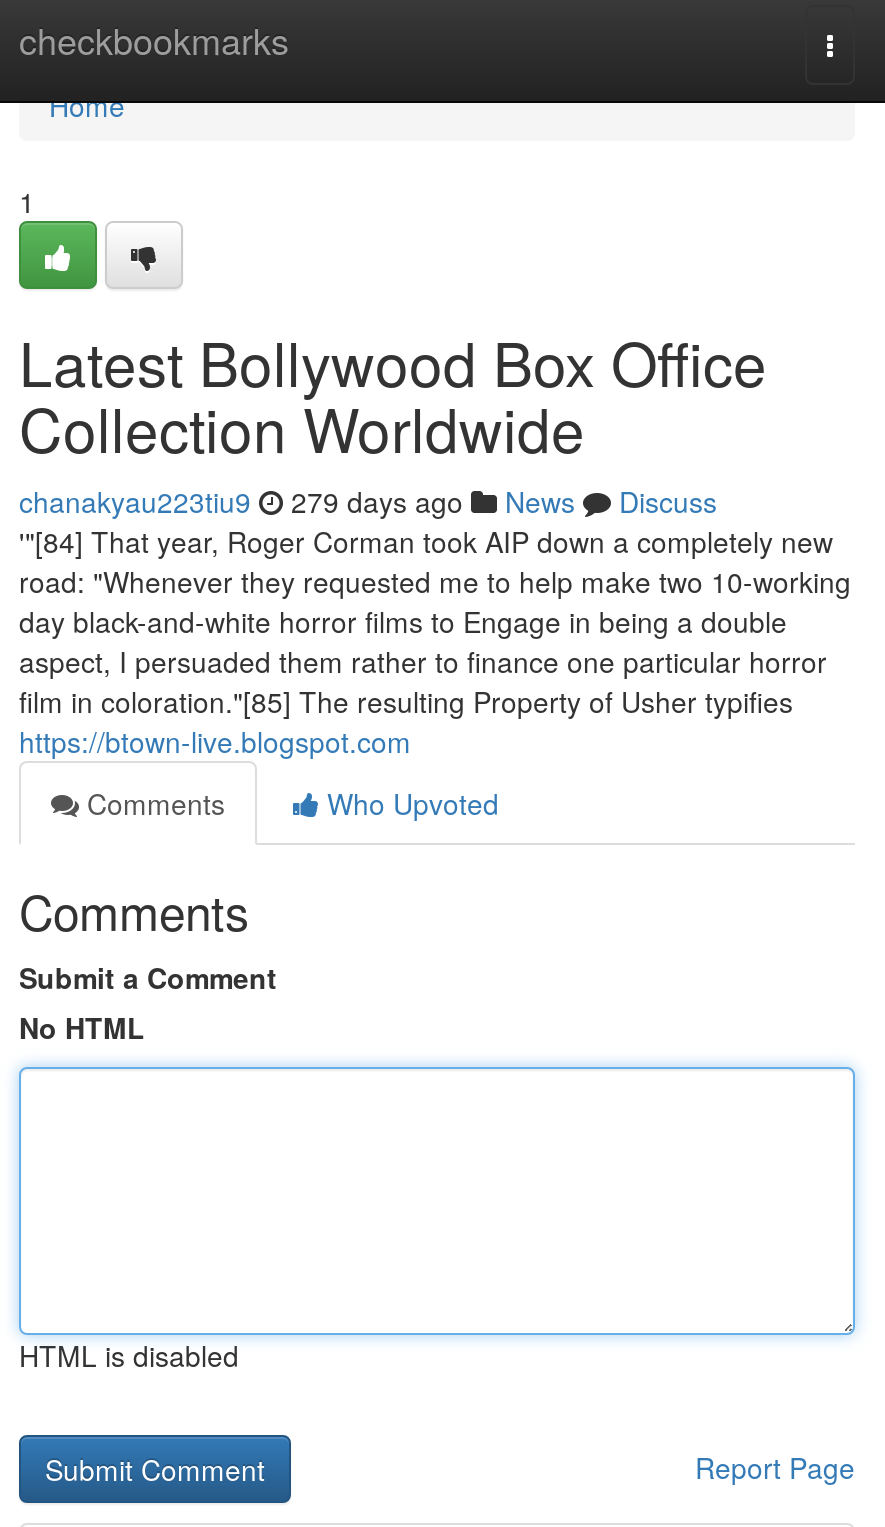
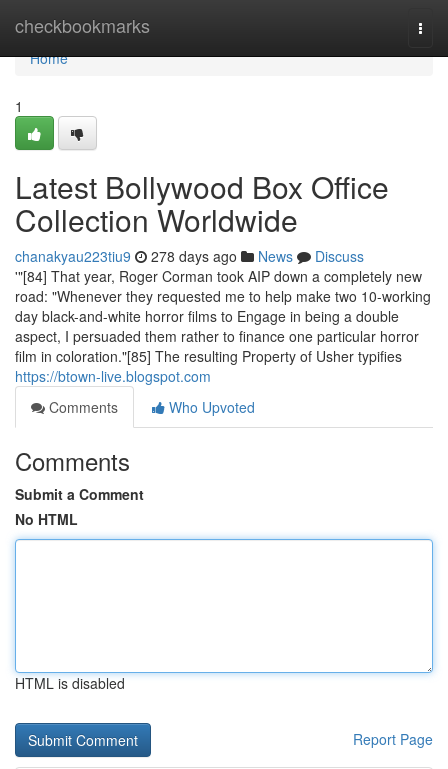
[19,481,717,521] chanakyau223tiu9 279 days ago News Discuss -> [15,246,364,266] chanakyau223tiu9 278 days ago News Discuss

